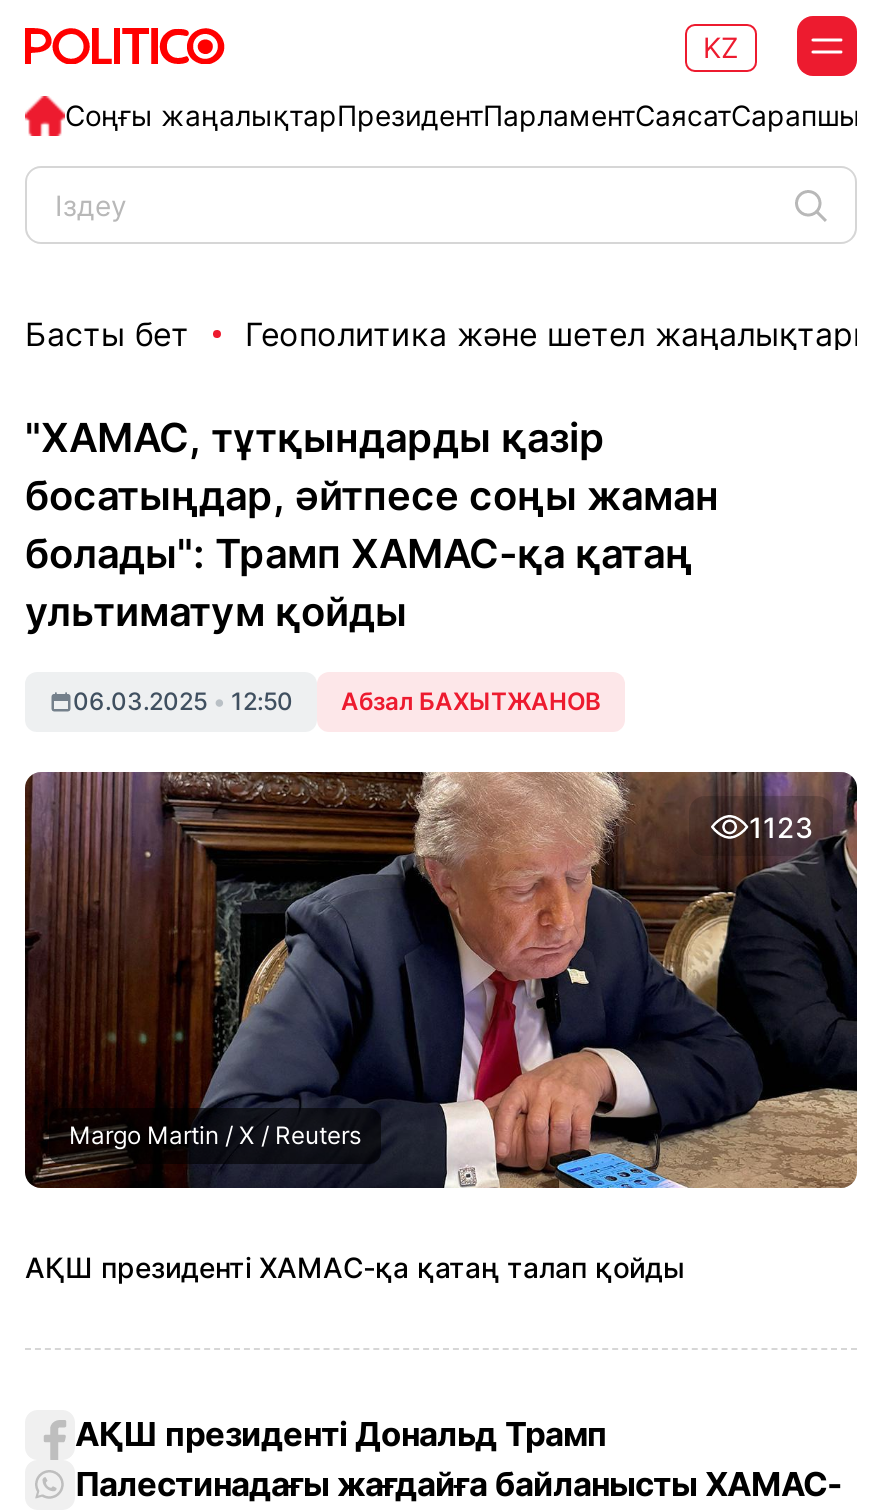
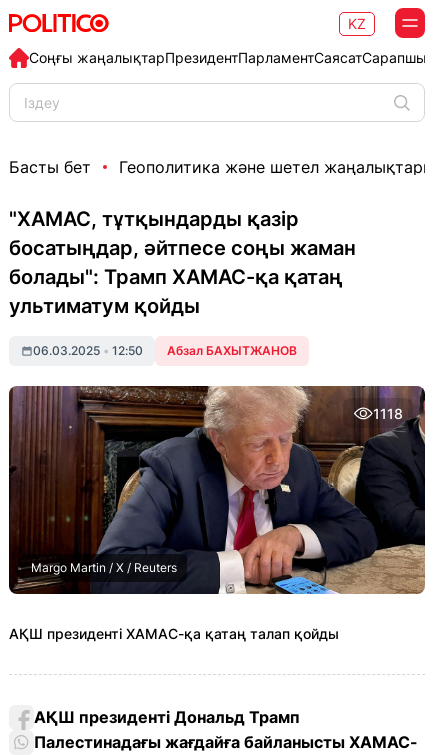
[749,809,813,843] 1123 -> [373,404,403,421] 1118

